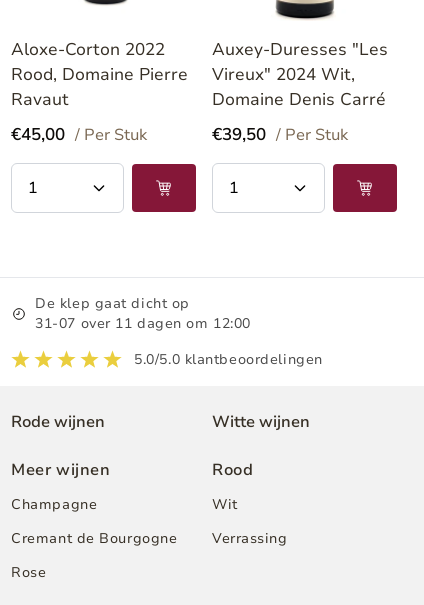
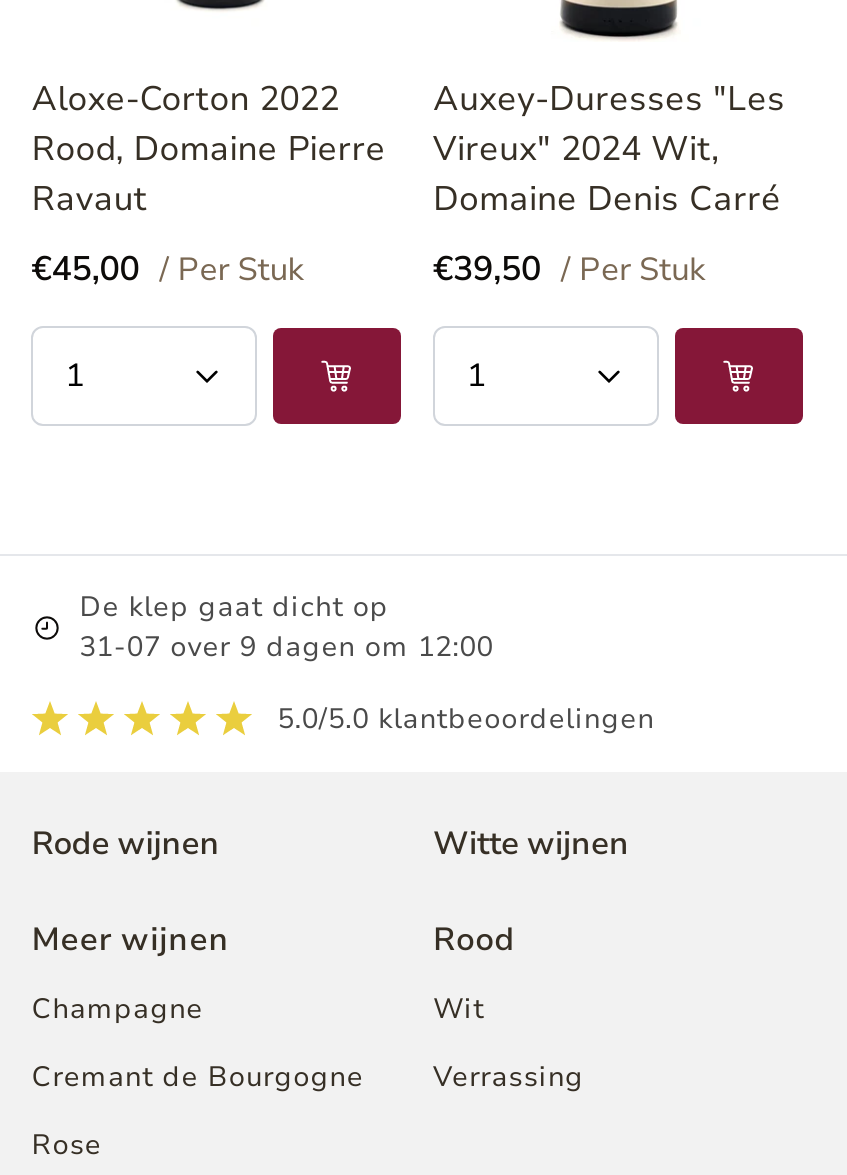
[35,314,251,333] 31-07 over 11 dagen om 12:00 -> [79,628,494,666] 31-07 over 9 dagen om 12:00

